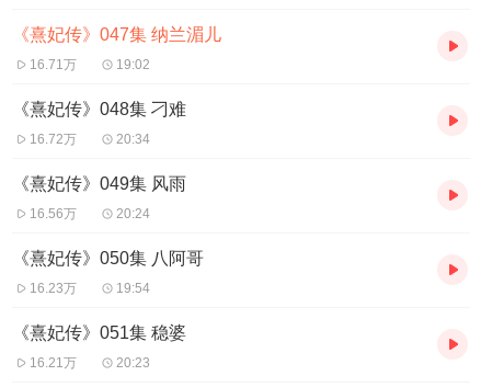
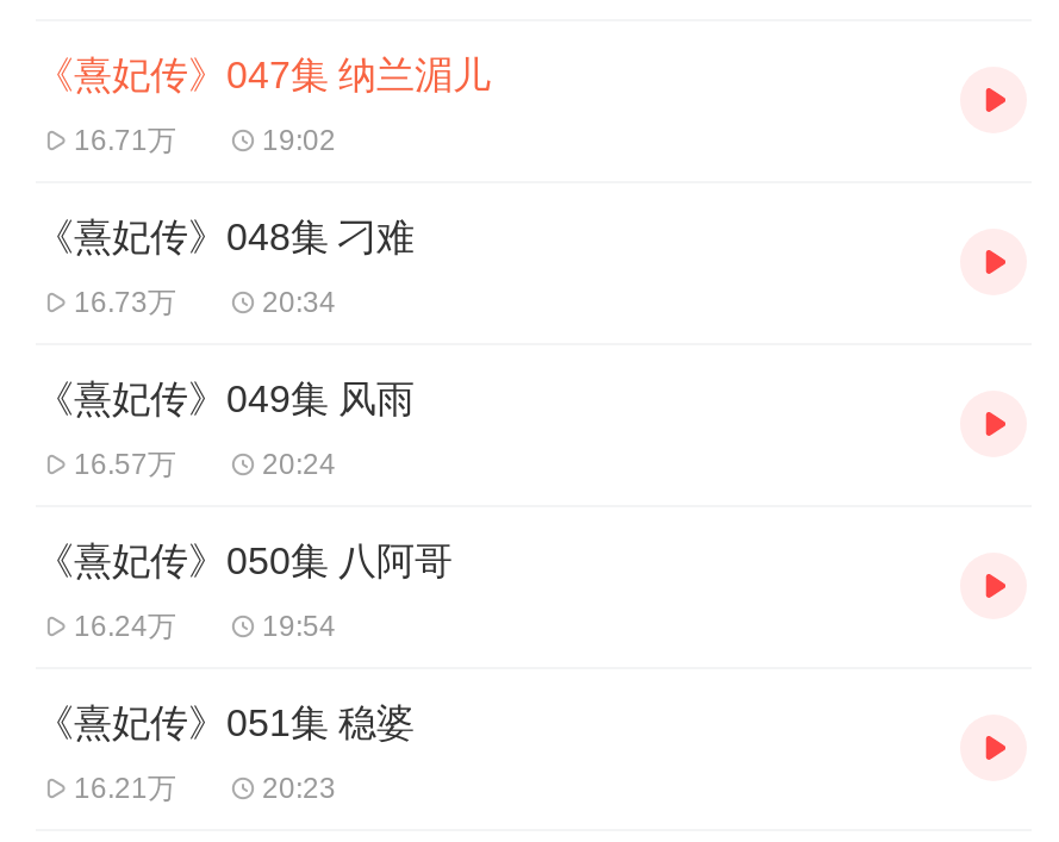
[30,131,77,147] 16.72万 -> [74,285,176,319] 16.73万
[30,206,77,221] 16.56万 -> [74,447,176,481] 16.57万
[30,280,77,296] 16.23万 -> [74,609,176,643] 16.24万

